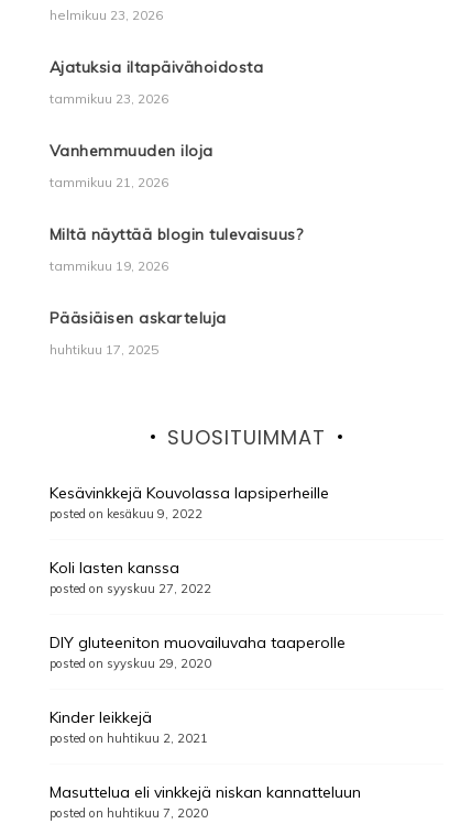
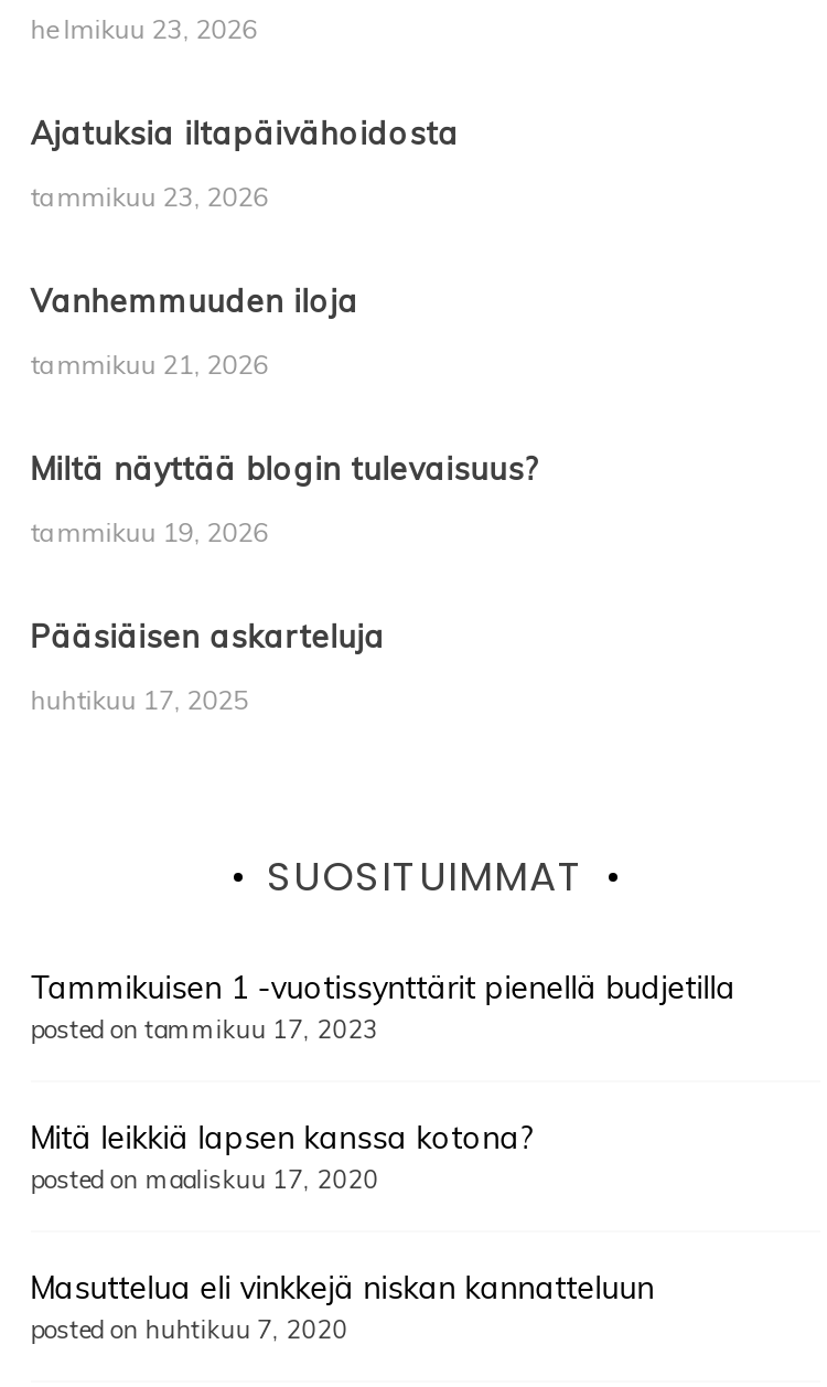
[49,483,345,746] Kesävinkkejä Kouvolassa lapsiperheille | posted on kesäkuu 9, 2022 | Koli lasten kanssa | posted on syyskuu 27, 2022 | DIY gluteeniton muovailuvaha taaperolle | posted on syyskuu 29, 2020 | Kinder leikkejä | posted on huhtikuu 2, 2021 -> [30,968,736,1195] Tammikuisen 1 -vuotissynttärit pienellä budjetilla | posted on tammikuu 17, 2023 | Mitä leikkiä lapsen kanssa kotona? | posted on maaliskuu 17, 2020

